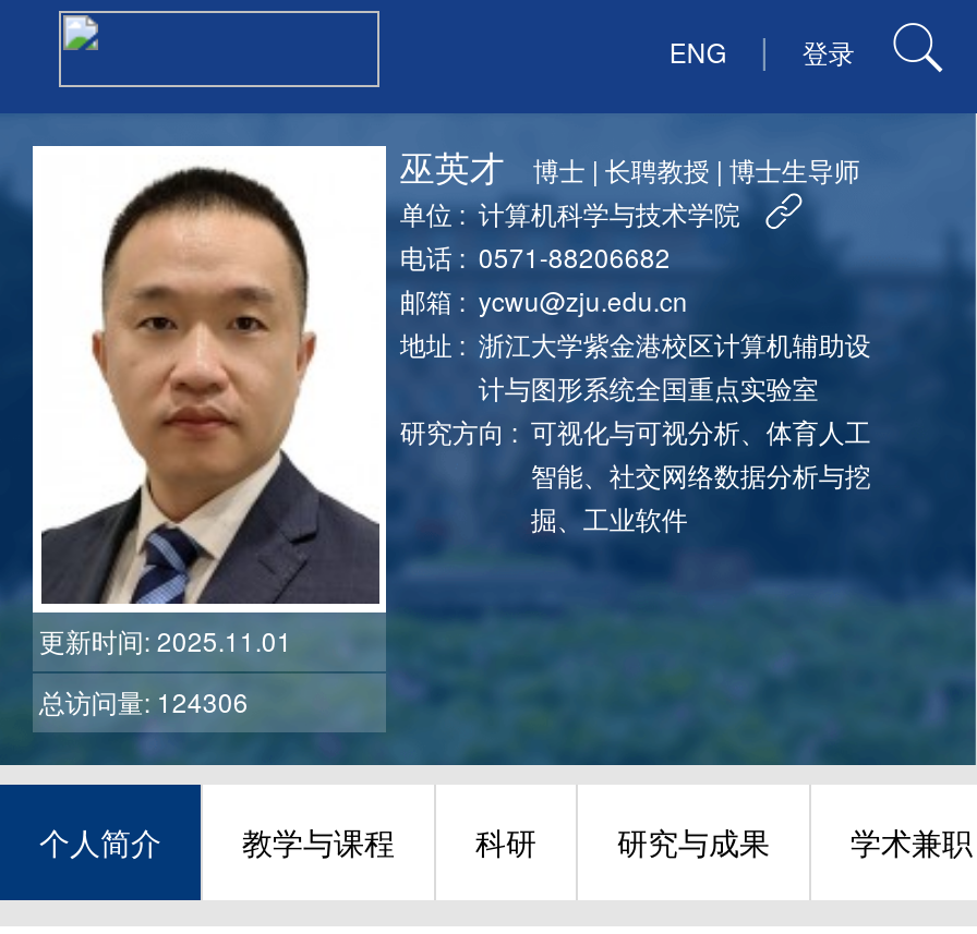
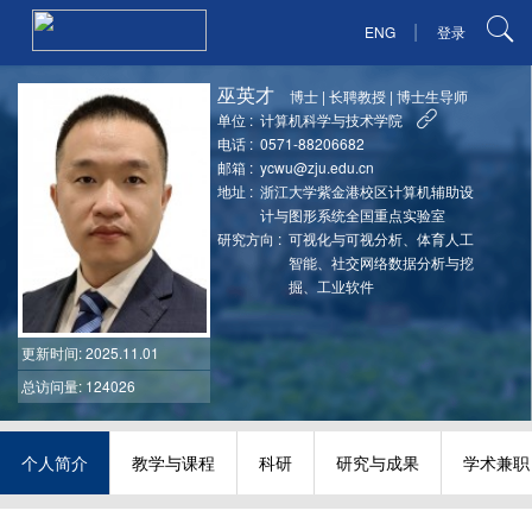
[39,682,248,719] 总访问量: 124306 -> [21,375,135,396] 总访问量: 124026

